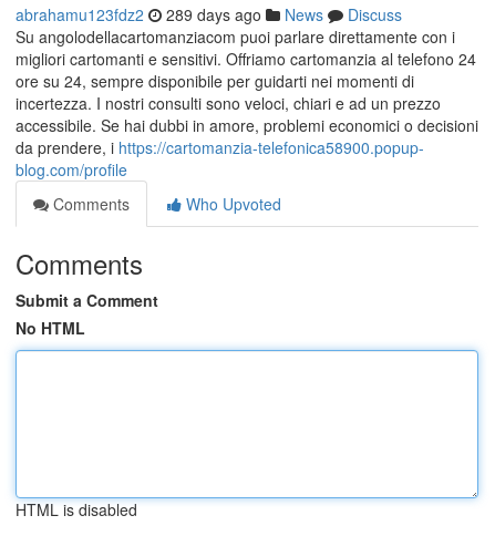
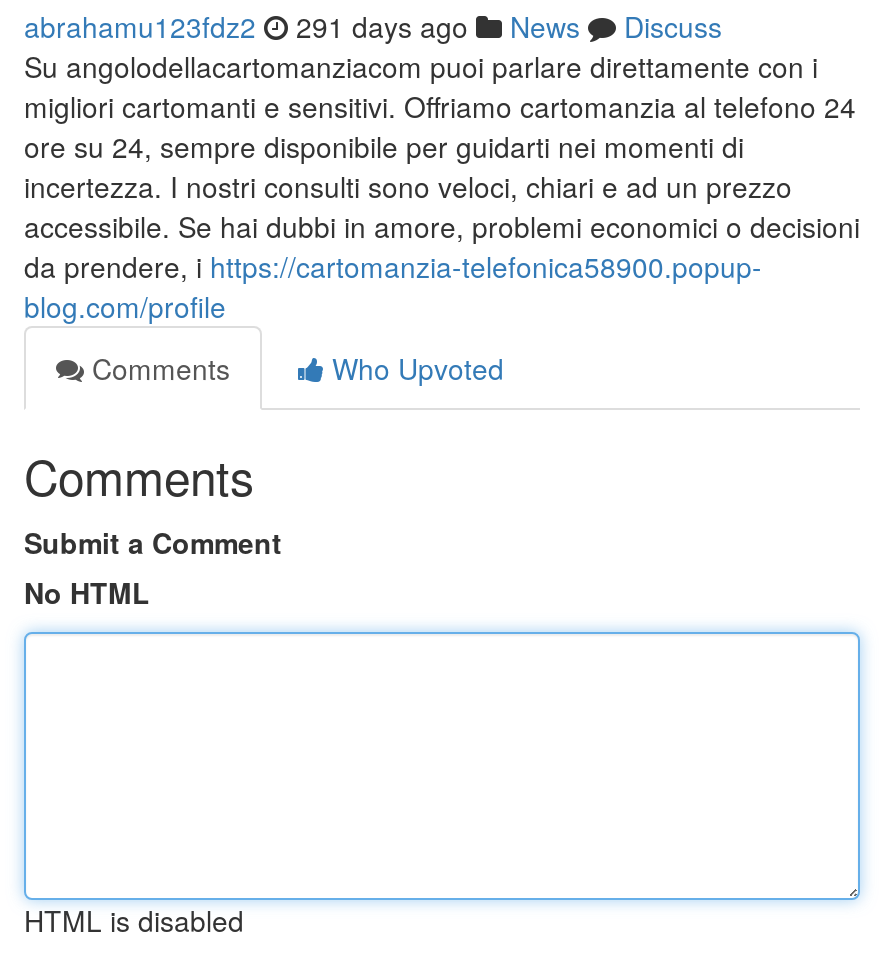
[16,3,402,25] abrahamu123fdz2 289 days ago News Discuss -> [24,6,722,46] abrahamu123fdz2 291 days ago News Discuss

